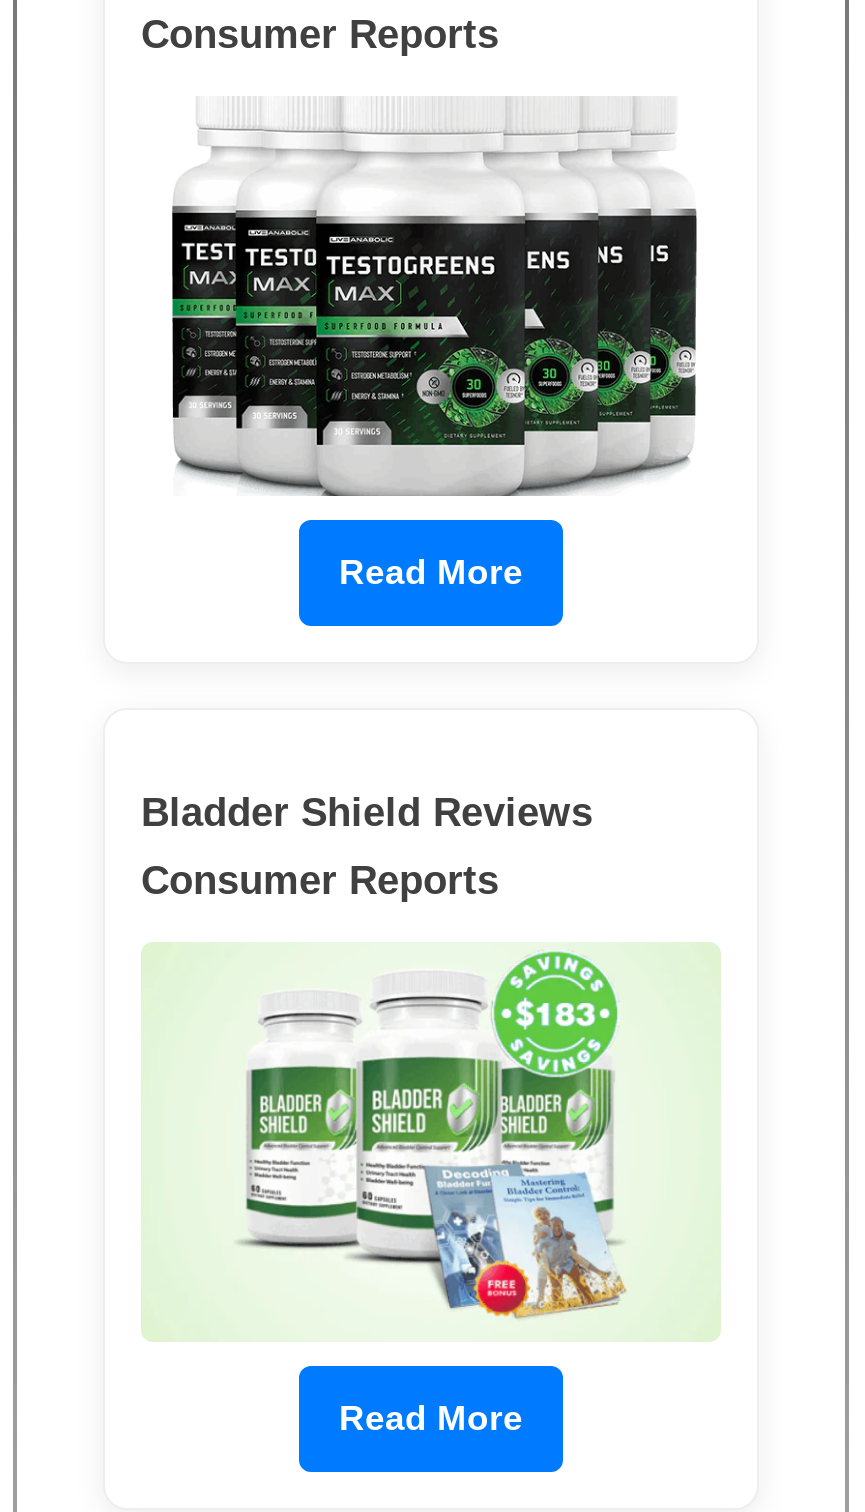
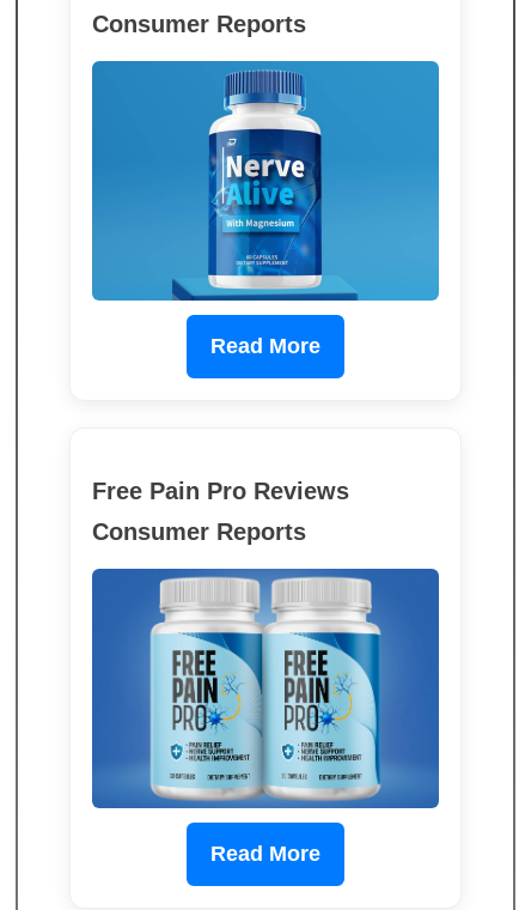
[141,95,721,497] [image] -> [91,60,440,302] [image]
[141,790,593,834] Bladder Shield Reviews -> [92,477,349,504] Free Pain Pro Reviews
[141,943,721,1343] [image] -> [91,568,440,809] [image]

